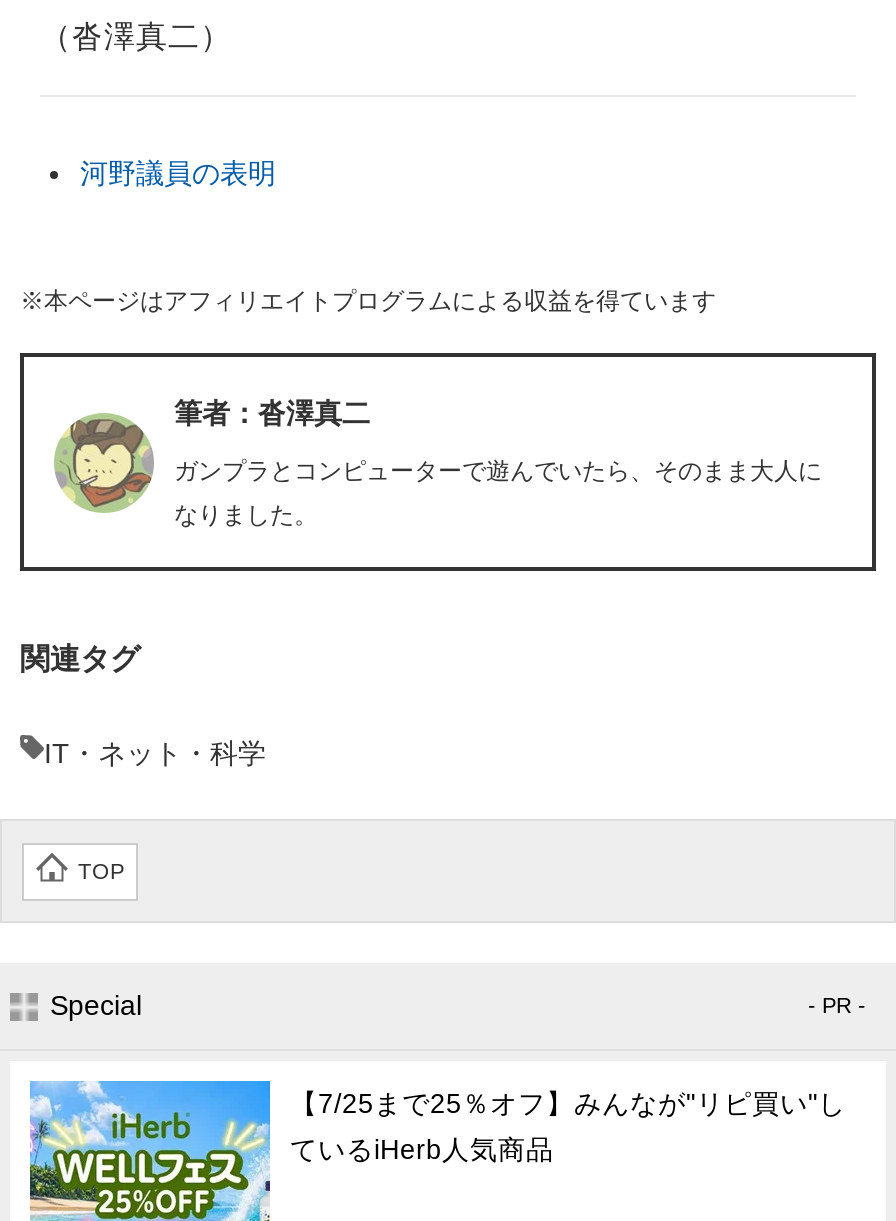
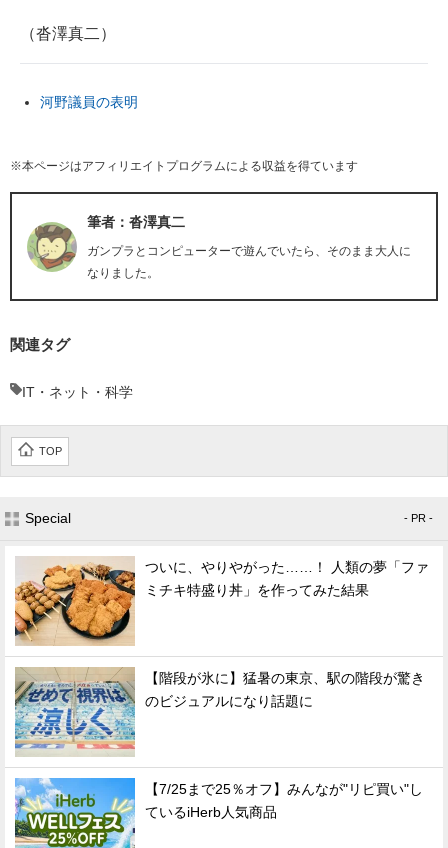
none -> [14,556,429,646] [image] | ついに、やりやがった……！ 人類の夢「ファ | ミチキ特盛り丼」を作ってみた結果
none -> [14,665,425,756] [image] | 【階段が氷に】猛暑の東京、駅の階段が驚き | のビジュアルになり話題に

